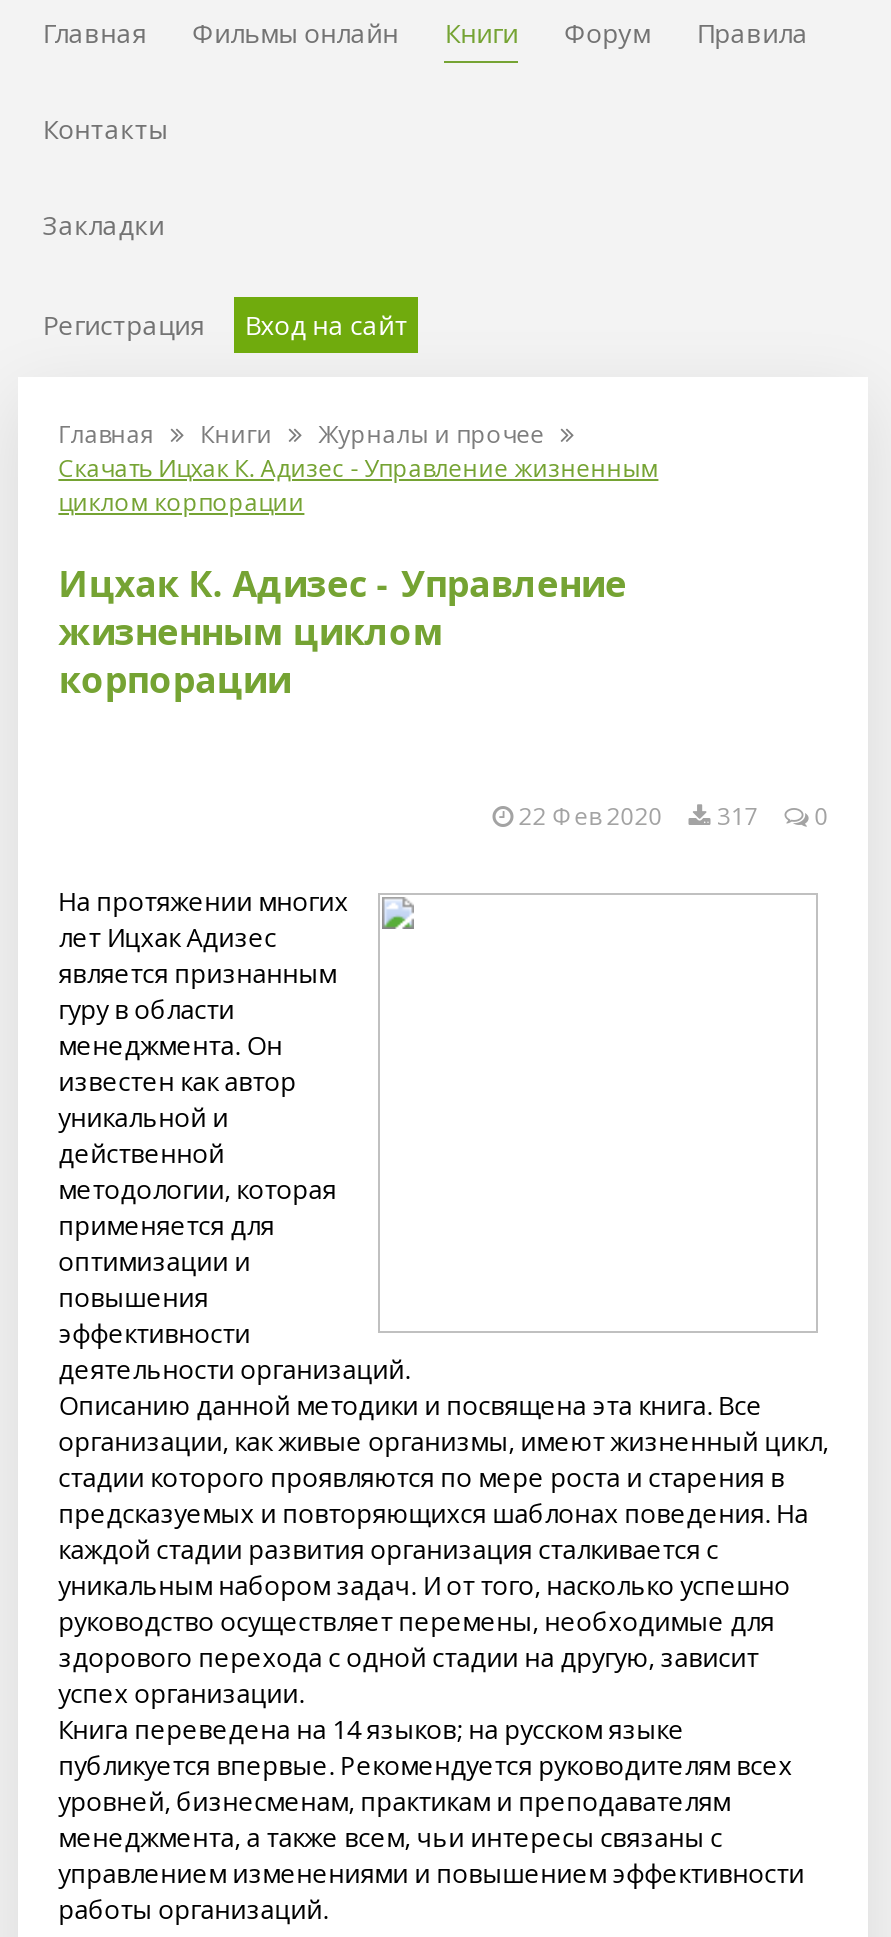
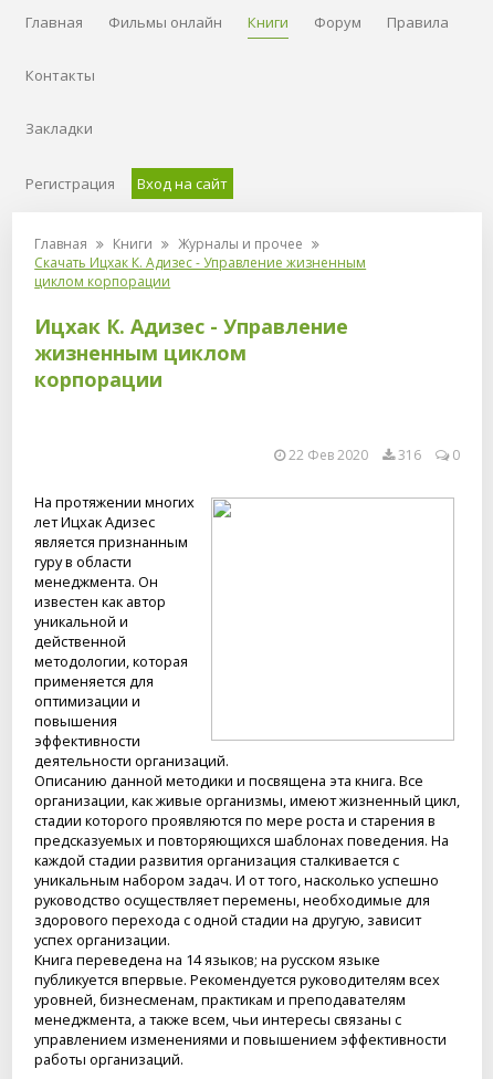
[512,798,828,832] 22 Фев 2020 317 0 -> [285,445,460,464] 22 Фев 2020 316 0

